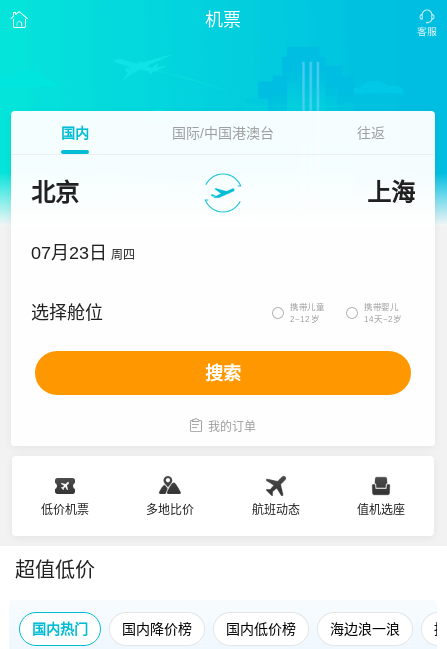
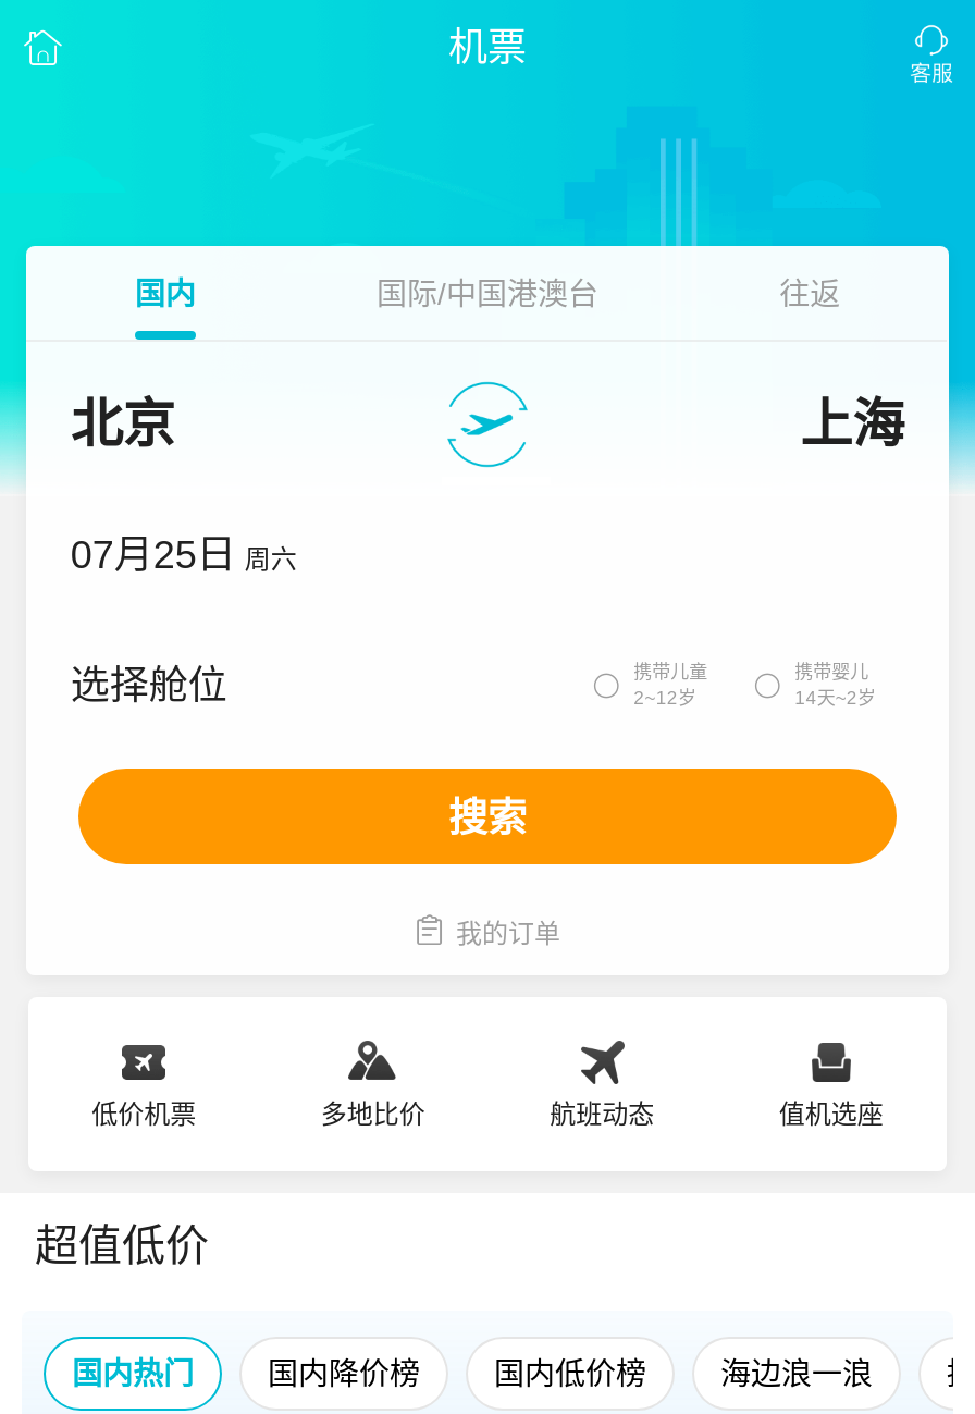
[31,243,135,263] 07月23日 周四 -> [70,533,297,577] 07月25日 周六

